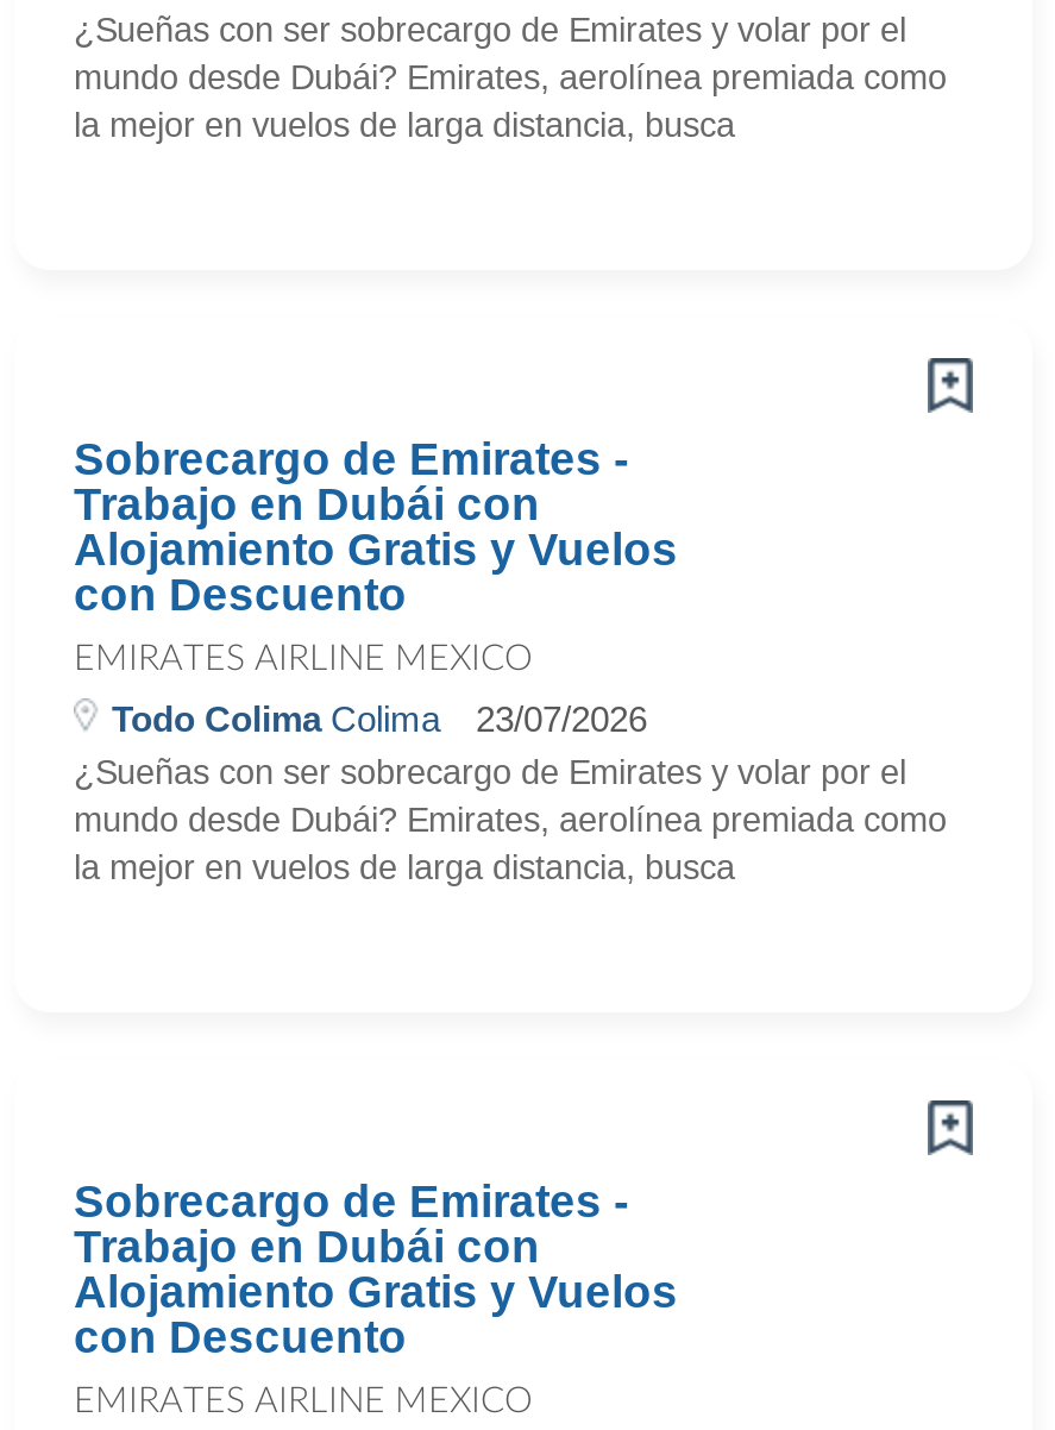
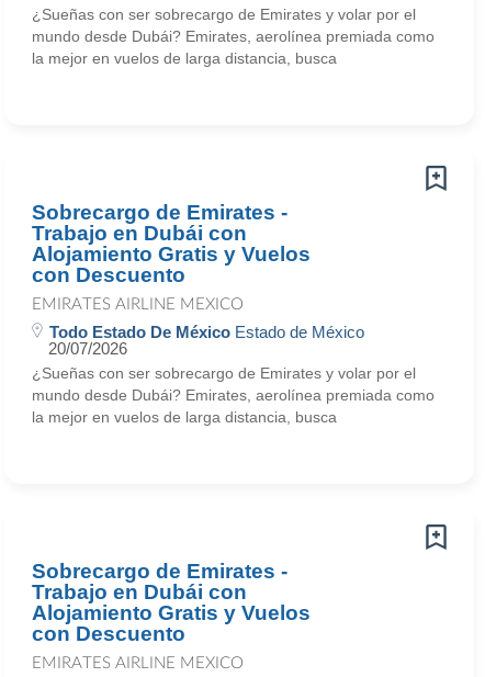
[112,698,647,739] Todo Colima Colima | 23/07/2026 -> [48,323,364,358] Todo Estado De México Estado de México | 20/07/2026

